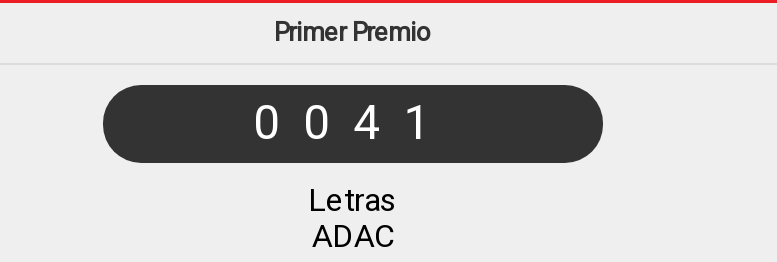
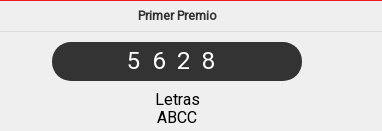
[253,94,453,150] 0041 -> [127,47,227,75] 5628
[312,216,394,254] ADAC -> [157,108,197,127] ABCC

